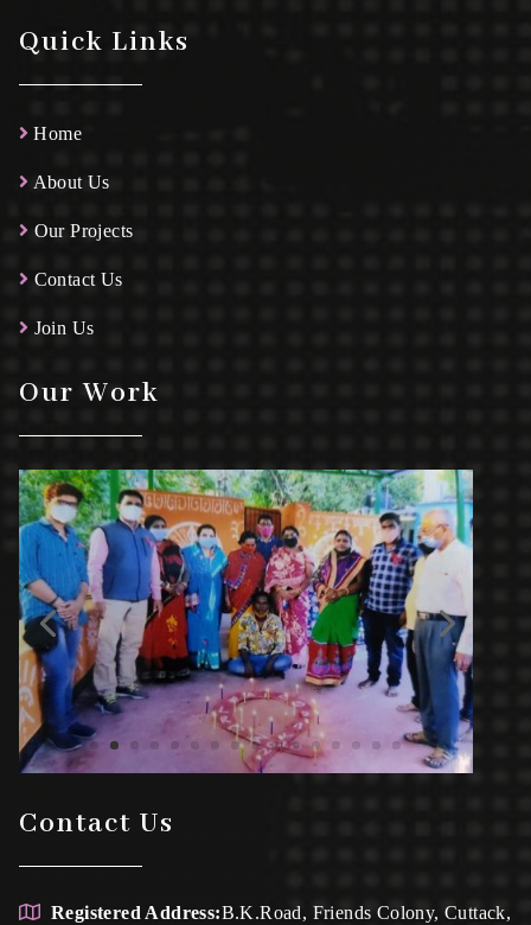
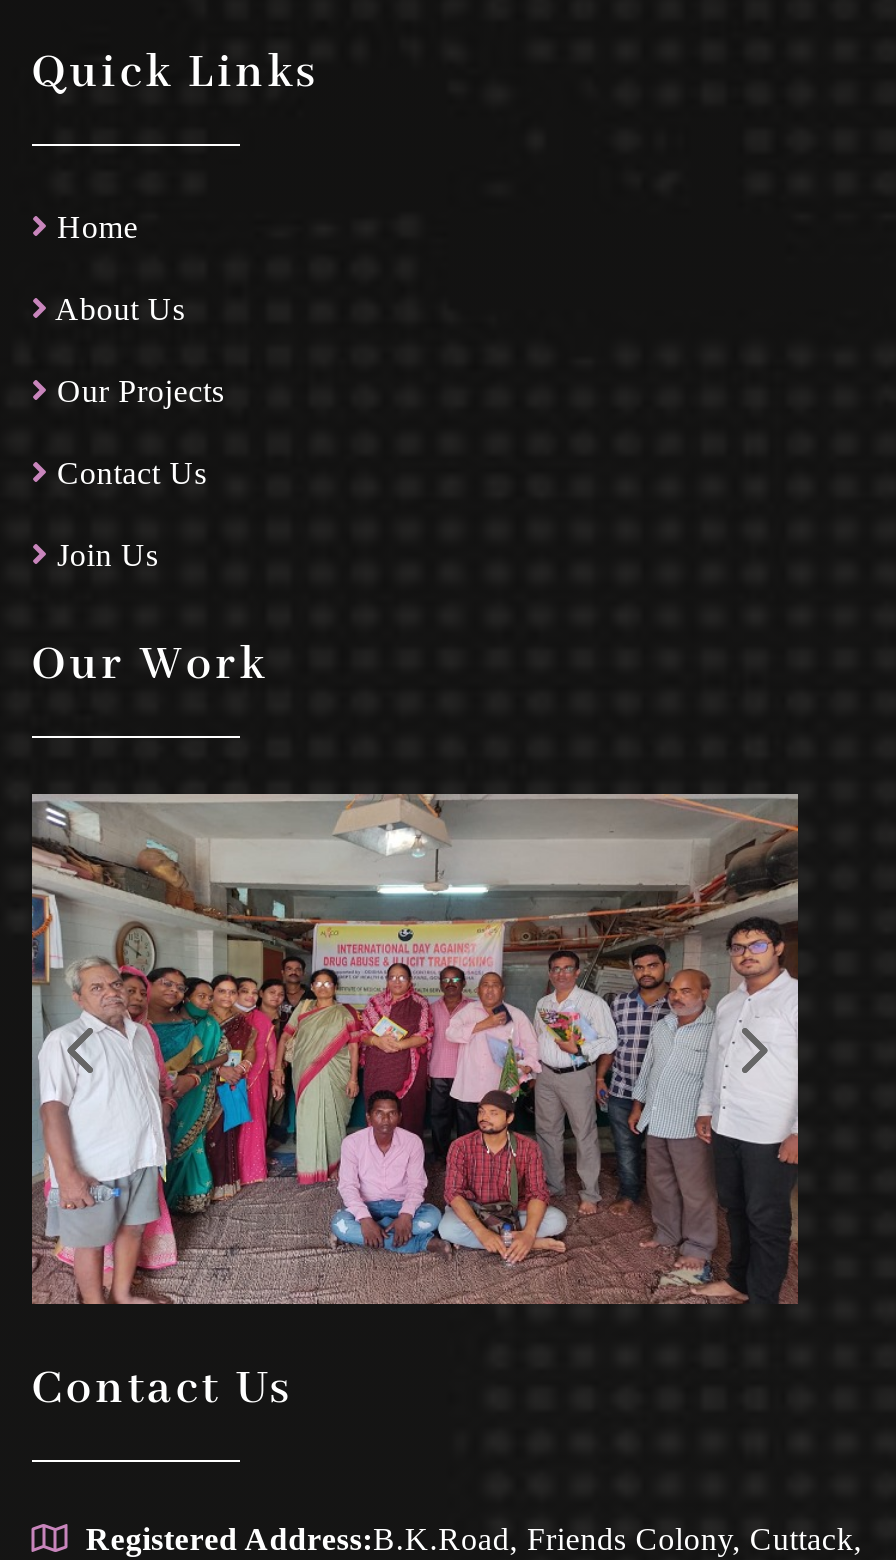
[18,468,474,774] [image] -> [30,792,800,1306] [image]

